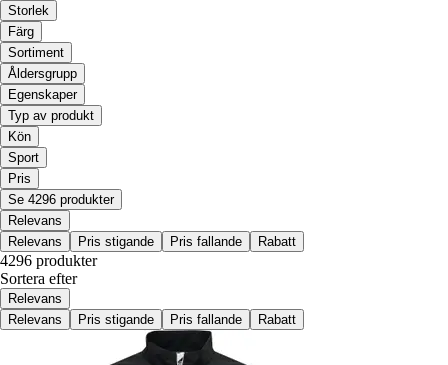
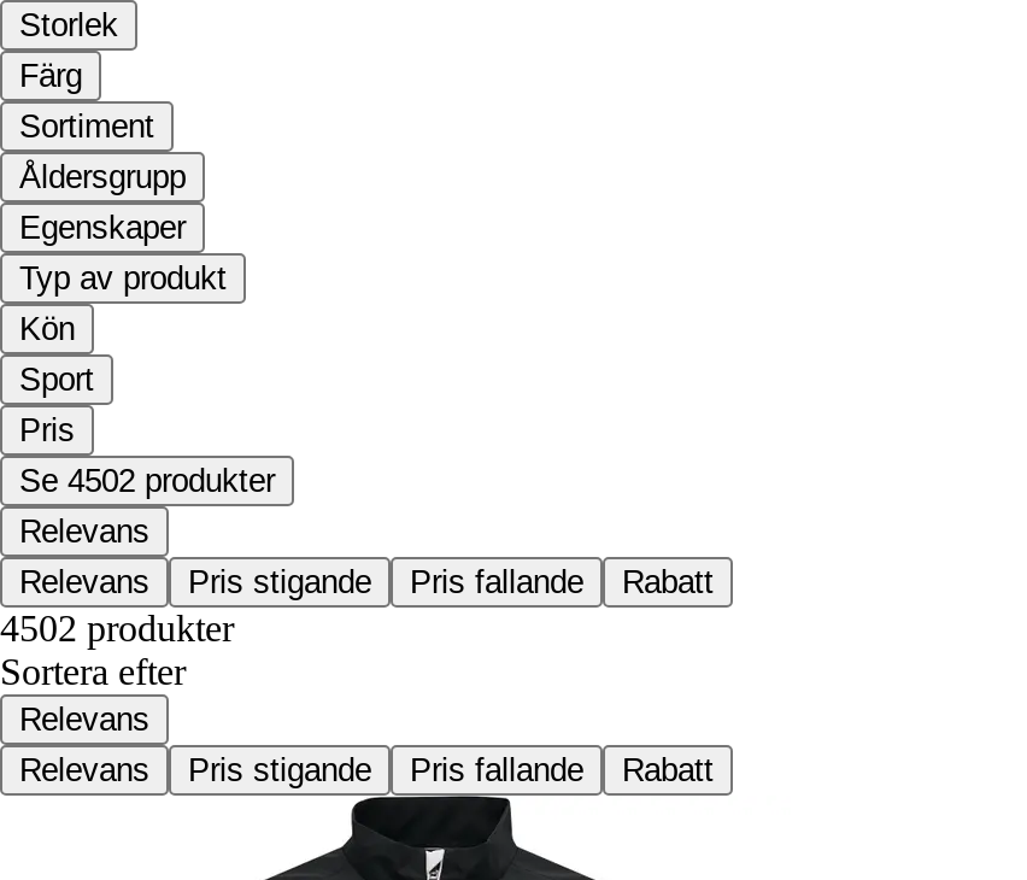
[8,192,114,207] Se 4296 produkter -> [19,464,275,500] Se 4502 produkter
[0,252,97,269] 4296 produkter -> [0,609,234,650] 4502 produkter

